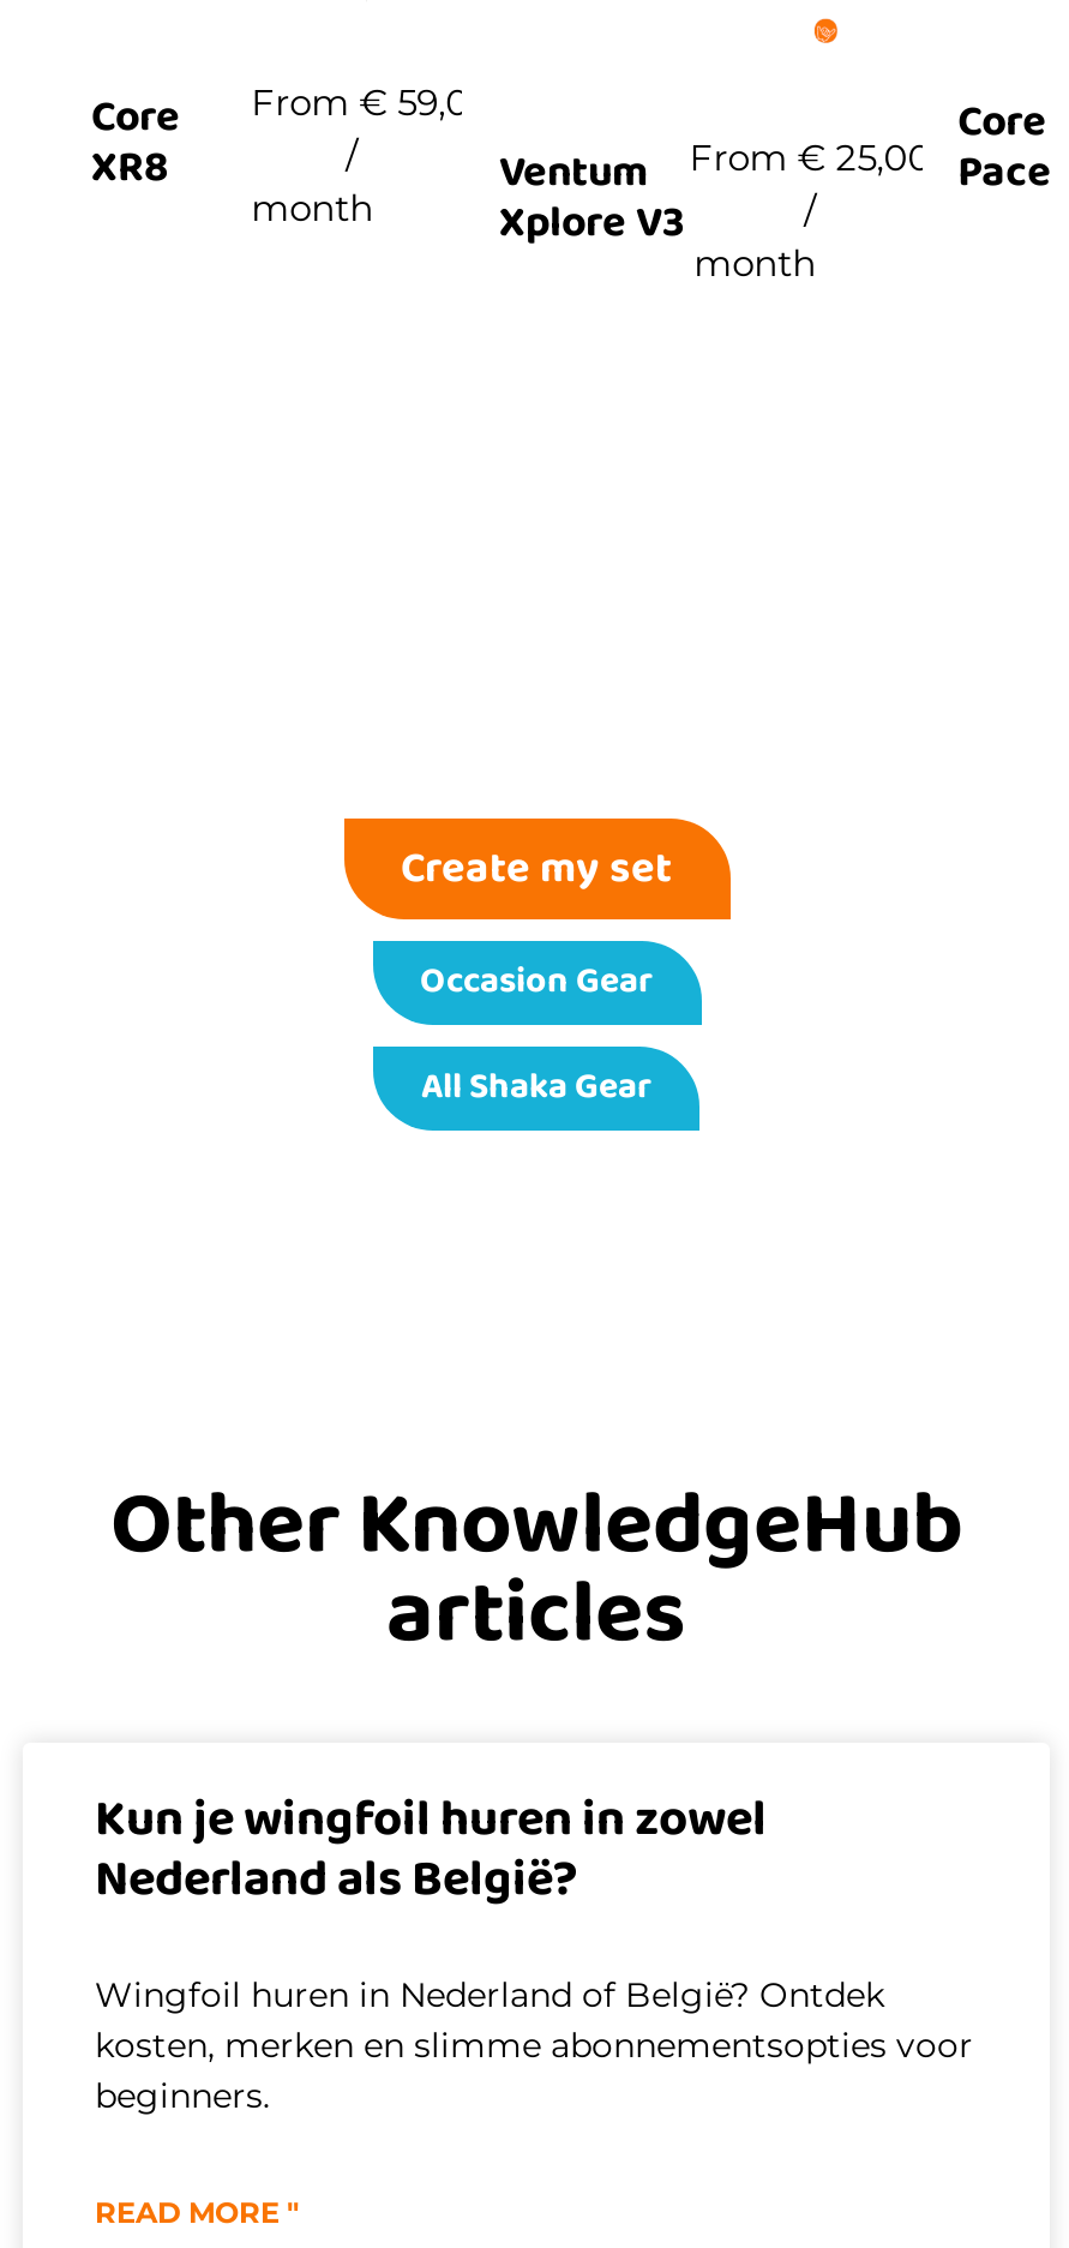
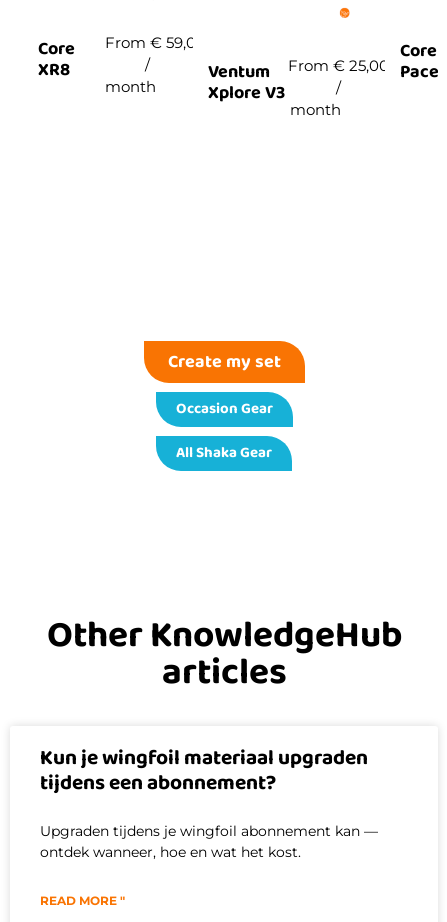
[95,1779,767,1921] Kun je wingfoil huren in zowel | Nederland als België? -> [40,741,368,800] Kun je wingfoil materiaal upgraden | tijdens een abonnement?
[95,1974,973,2118] Wingfoil huren in Nederland of België? Ontdek | kosten, merken en slimme abonnementsopties voor | beginners. -> [40,822,378,861] Upgraden tijdens je wingfoil abonnement kan — | ontdek wanneer, hoe en wat het kost.

